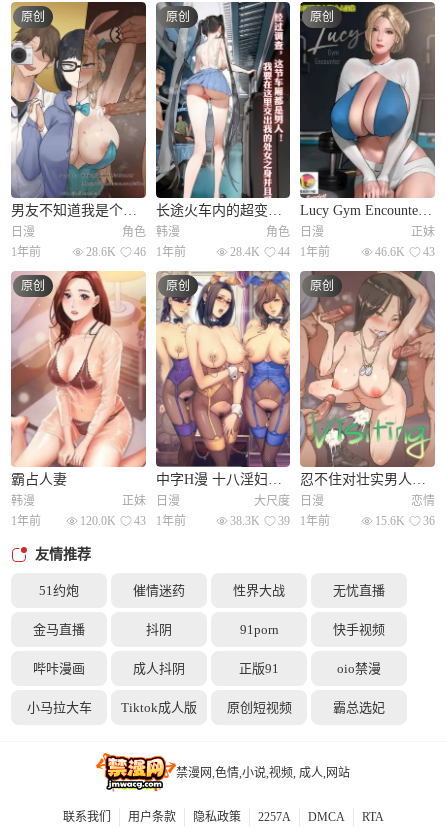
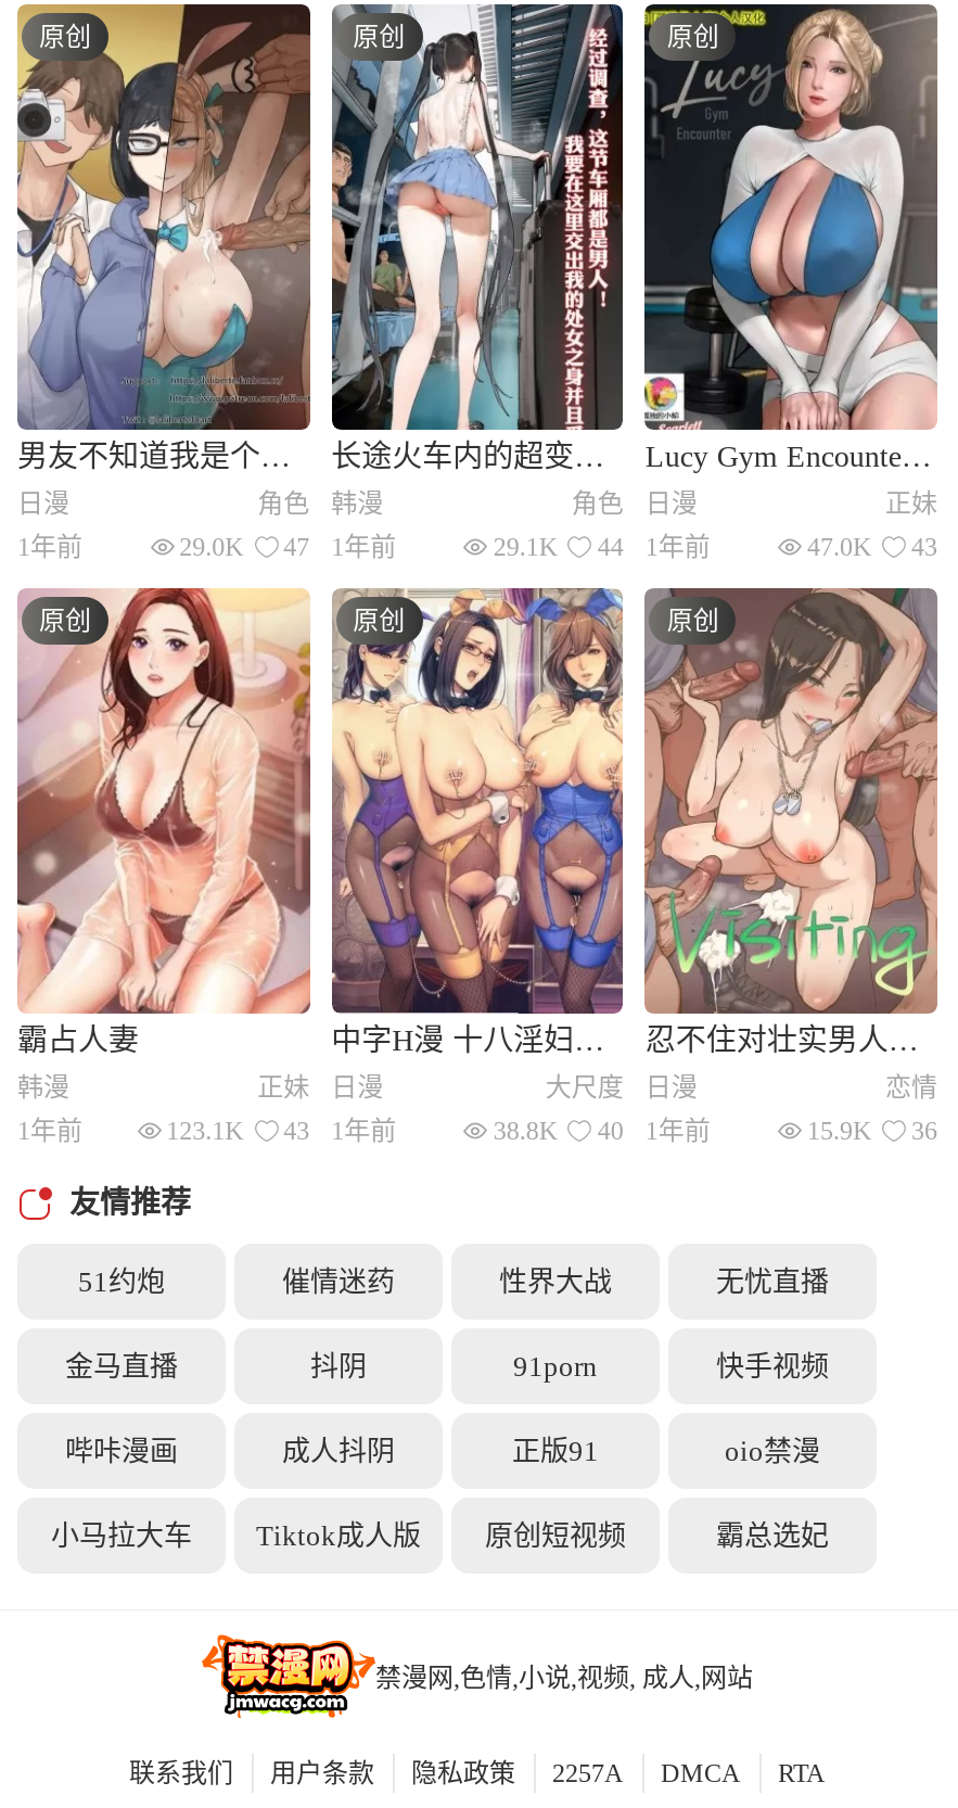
[86,245,146,259] 28.6K | 46 -> [179,532,310,563] 29.0K | 47
[230,245,330,259] 28.4K 44 1年前 -> [493,532,710,563] 29.1K 44 1年前
[375,245,435,259] 46.6K 43 -> [807,532,937,563] 47.0K 43
[80,514,186,528] 120.0K 43 1年前 -> [166,1116,396,1146] 123.1K 43 1年前
[230,514,290,528] 38.3K | 39 -> [493,1116,623,1146] 38.8K | 40
[375,514,435,528] 15.6K 36 -> [807,1116,937,1146] 15.9K 36

